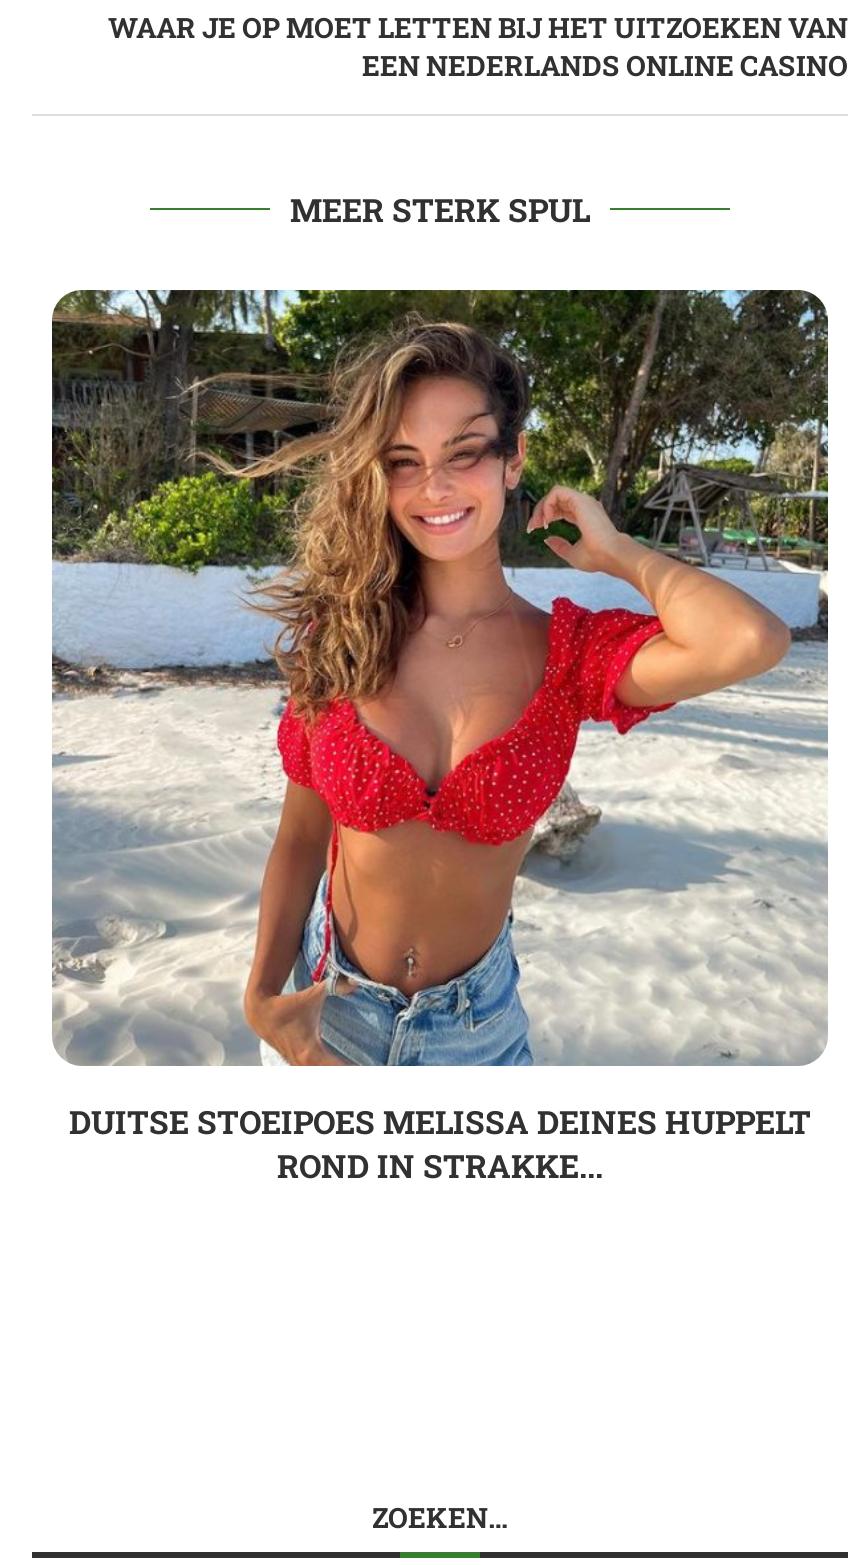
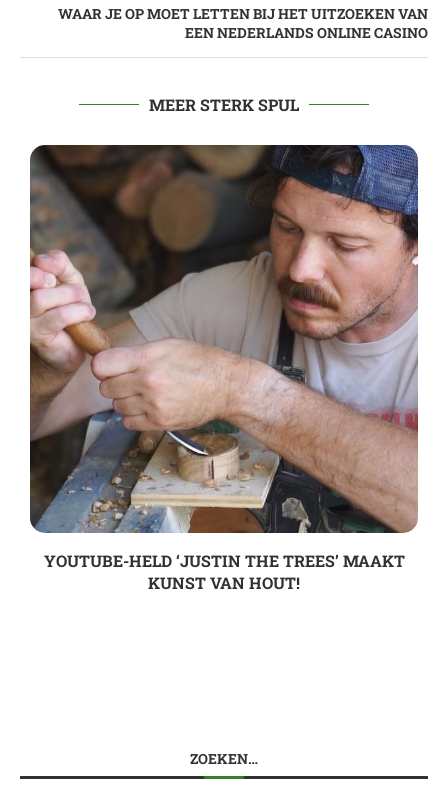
[50,288,830,1187] [image] | DUITSE STOEIPOES MELISSA DEINES HUPPELT | ROND IN STRAKKE... -> [29,144,419,593] [image] | YOUTUBE-HELD ‘JUSTIN THE TREES’ MAAKT | KUNST VAN HOUT!

